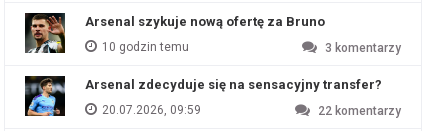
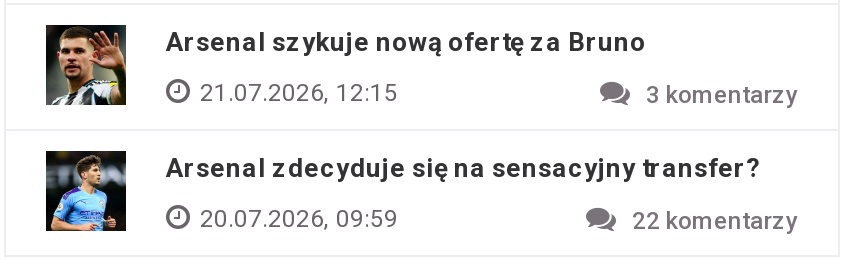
[99,40,189,54] 10 godzin temu -> [194,79,398,107] 21.07.2026, 12:15

